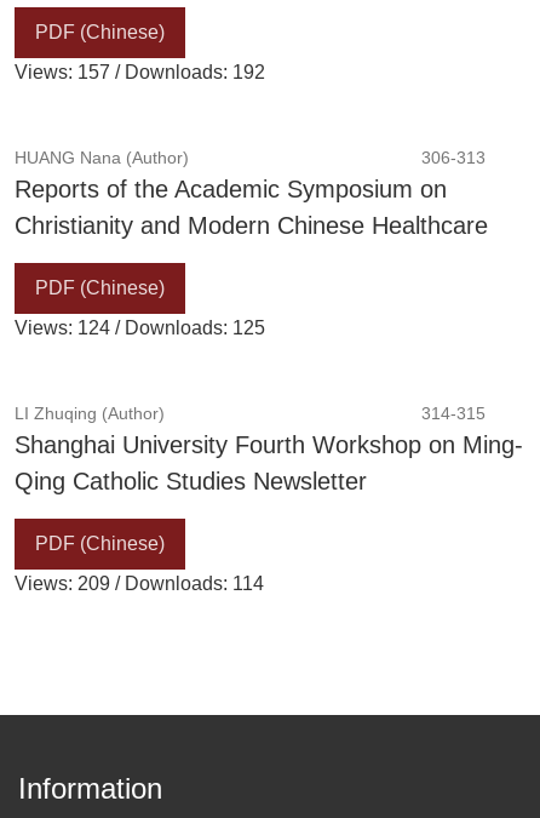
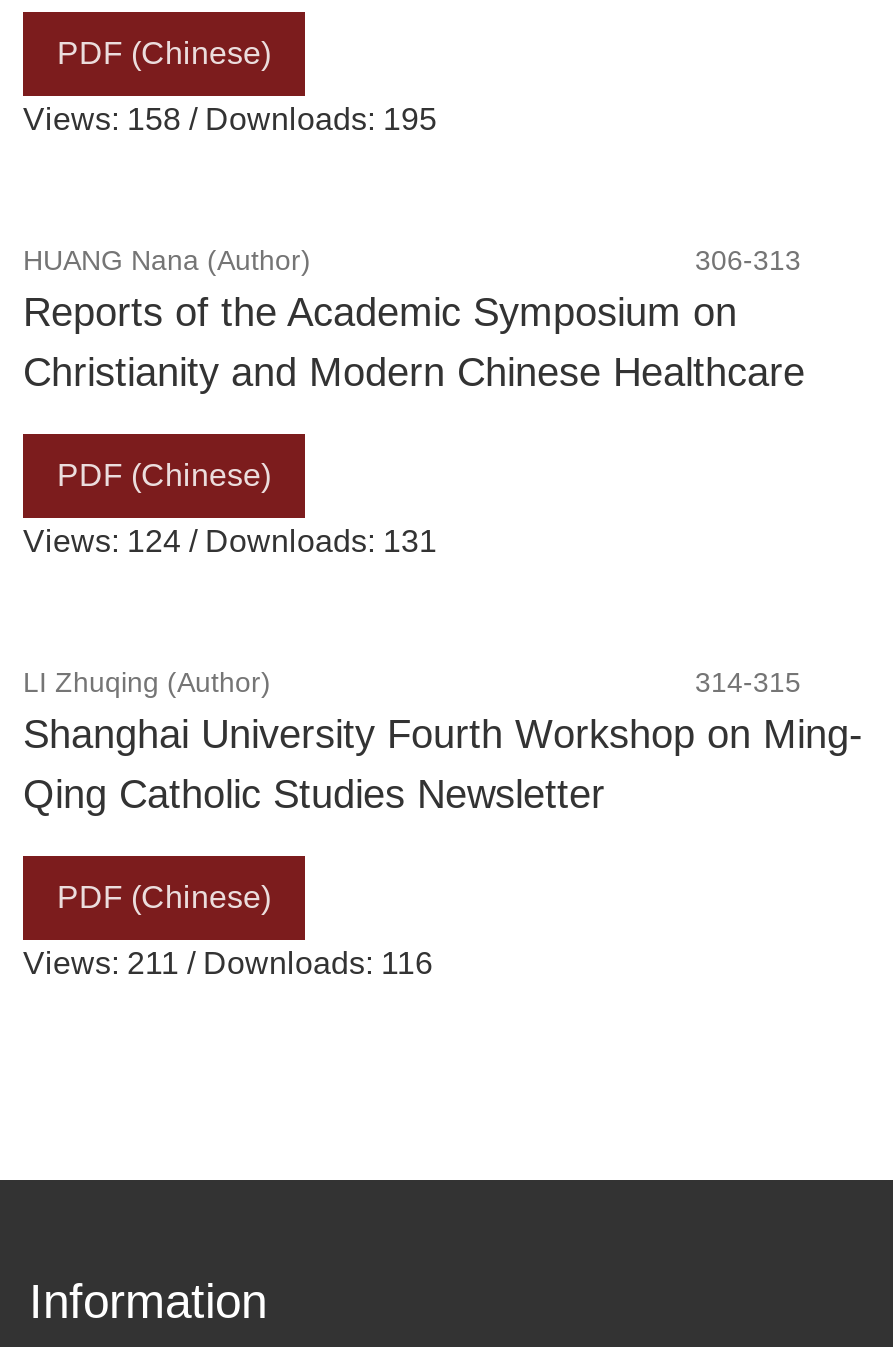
[15,62,265,83] Views: 157 / Downloads: 192 -> [23,103,437,137] Views: 158 / Downloads: 195
[15,318,265,338] Views: 124 / Downloads: 125 -> [23,525,437,559] Views: 124 / Downloads: 131
[15,574,264,594] Views: 209 / Downloads: 114 -> [23,947,433,981] Views: 211 / Downloads: 116

